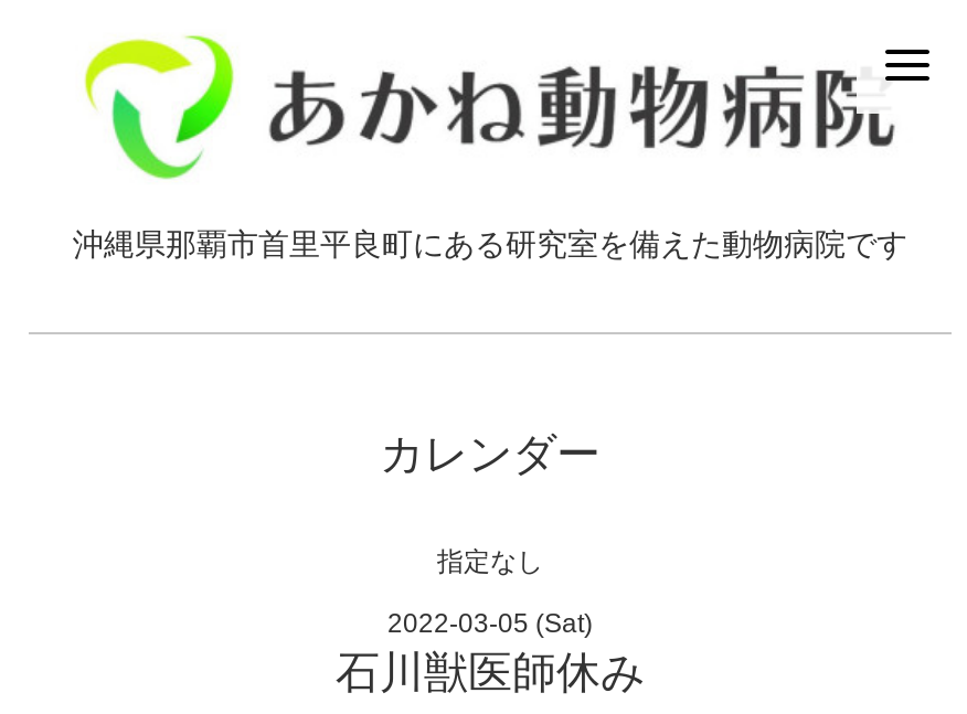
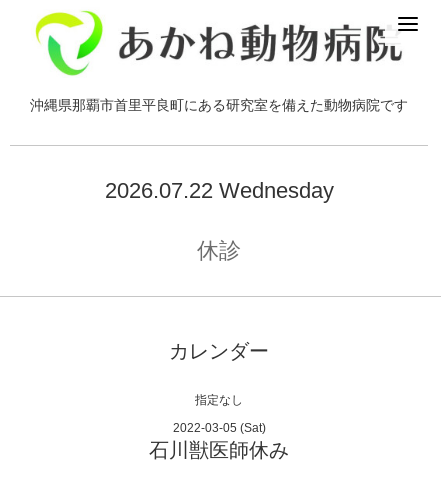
none -> [104,178,333,263] 2026.07.22 Wednesday | 休診

